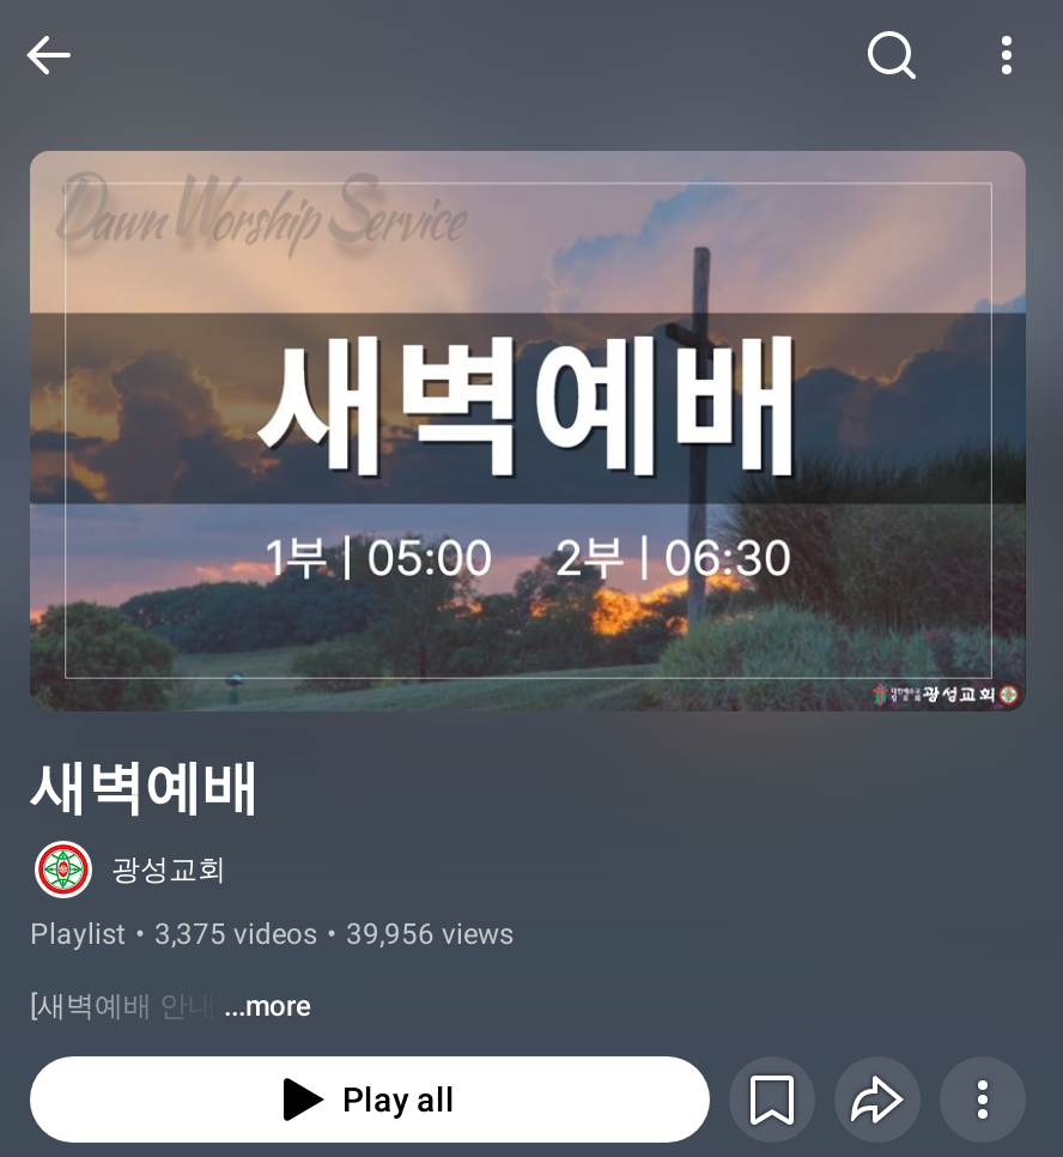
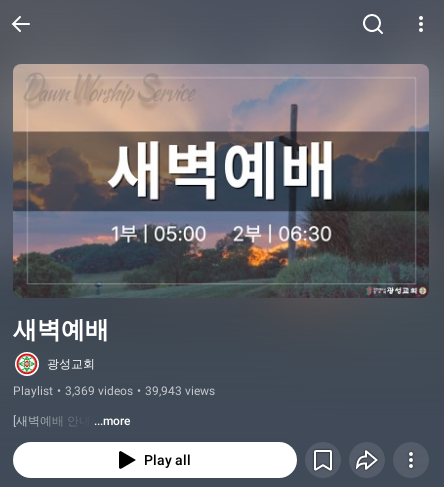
[30,917,514,951] Playlist • 3,375 videos • 39,956 views -> [13,384,215,398] Playlist • 3,369 videos • 39,943 views

